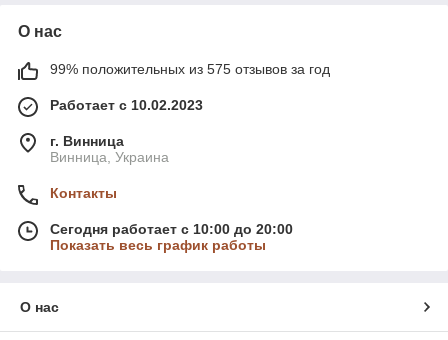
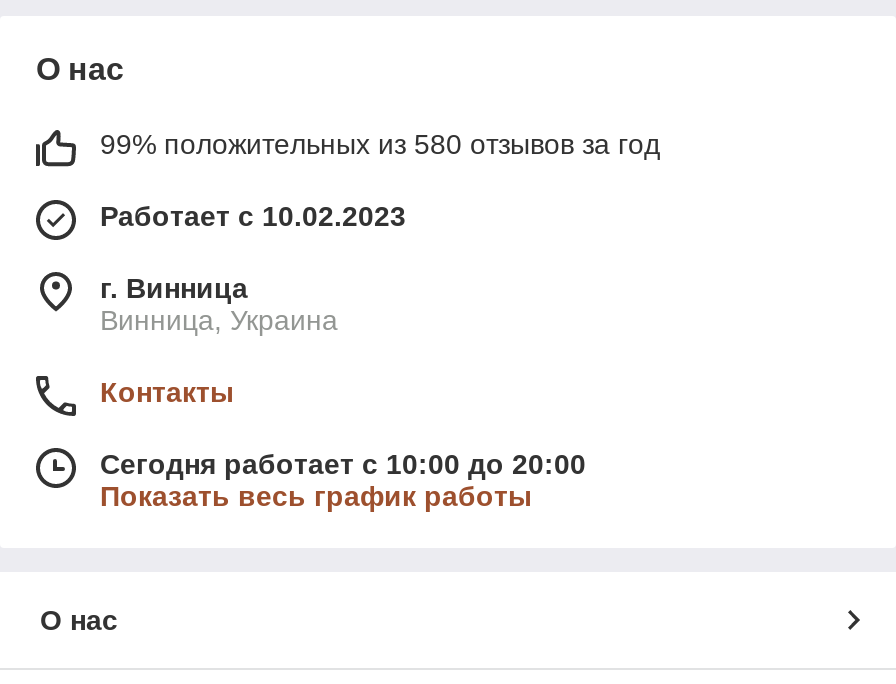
[50,61,330,77] 99% положительных из 575 отзывов за год -> [100,128,660,160] 99% положительных из 580 отзывов за год

